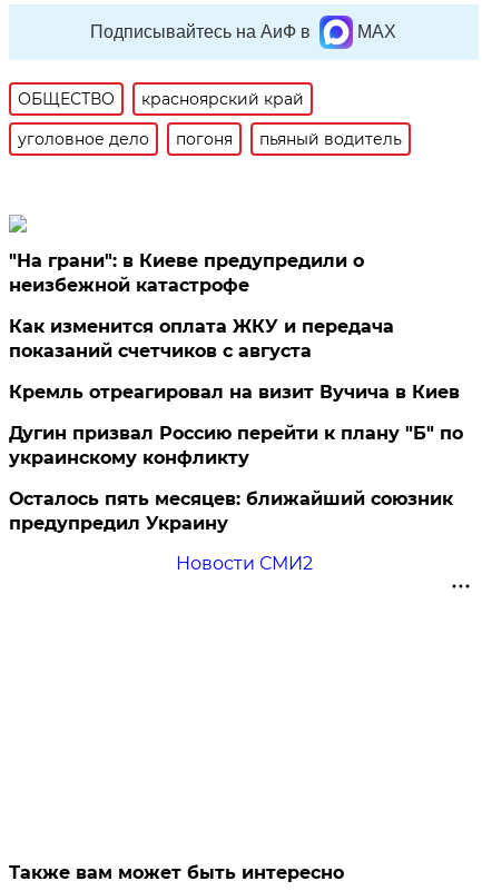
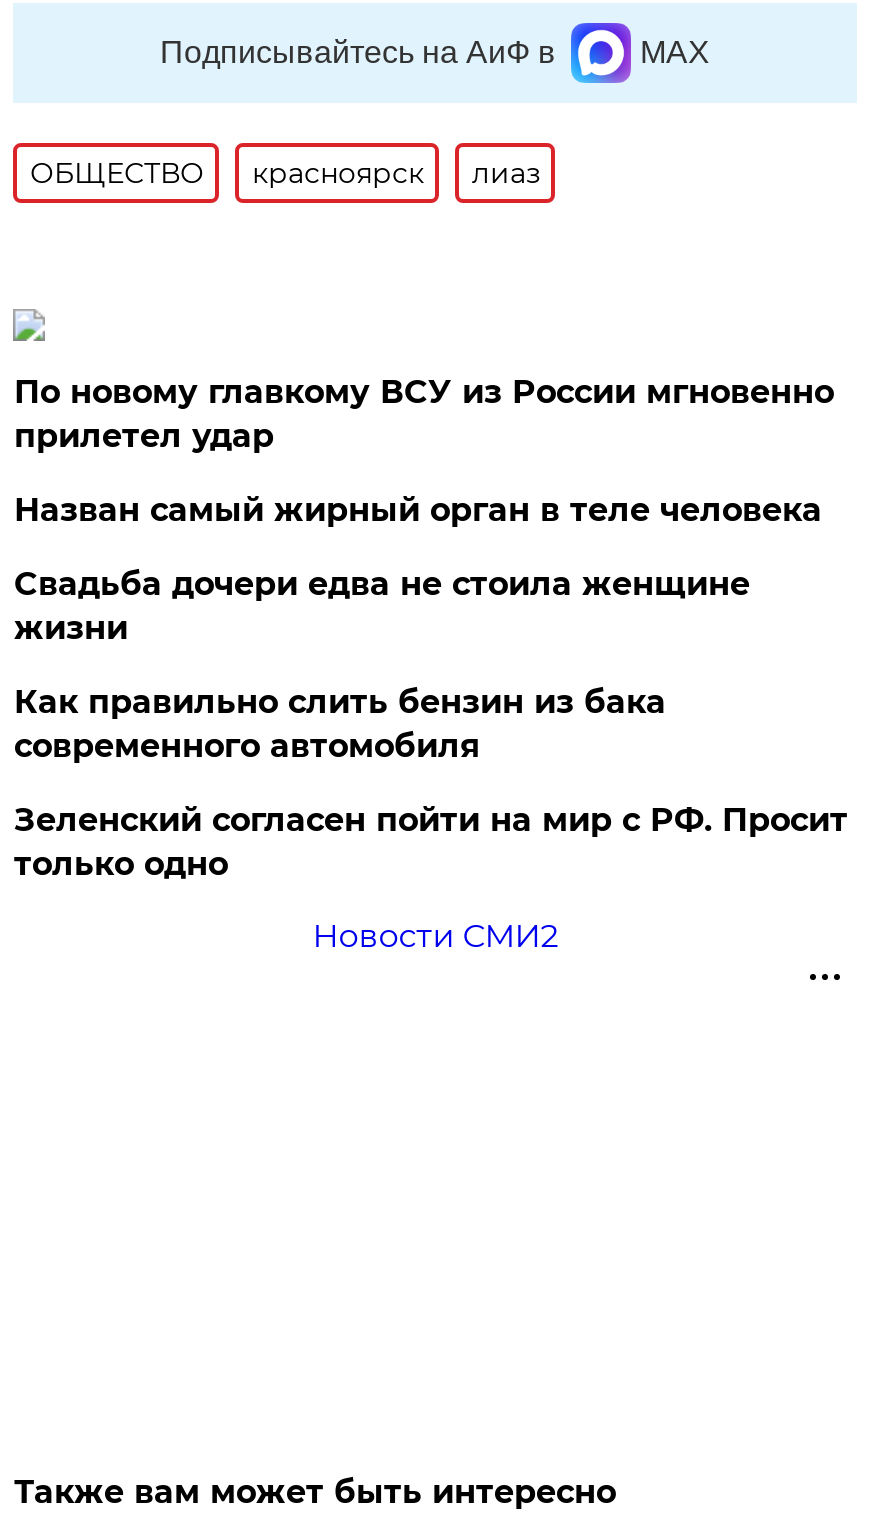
[18,89,402,149] красноярский край | уголовное дело | погоня | пьяный водитель -> [252,156,540,192] красноярск | лиаз
[9,251,464,534] "На грани": в Киеве предупредили о | неизбежной катастрофе | Как изменится оплата ЖКУ и передача | показаний счетчиков с августа | Кремль отреагировал на визит Вучича в Киев | Дугин призвал Россию перейти к плану "Б" по | украинскому конфликту | Осталось пять месяцев: ближайший союзник | предупредил Украину -> [14,374,848,884] По новому главкому ВСУ из России мгновенно | прилетел удар | Назван самый жирный орган в теле человека | Свадьба дочери едва не стоила женщине | жизни | Как правильно слить бензин из бака | современного автомобиля | Зеленский согласен пойти на мир с РФ. Просит | только одно

